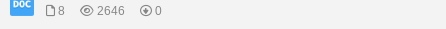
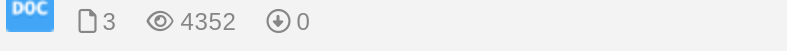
[58,4,125,18] 8 | 2646 -> [102,8,236,36] 3 | 4352

